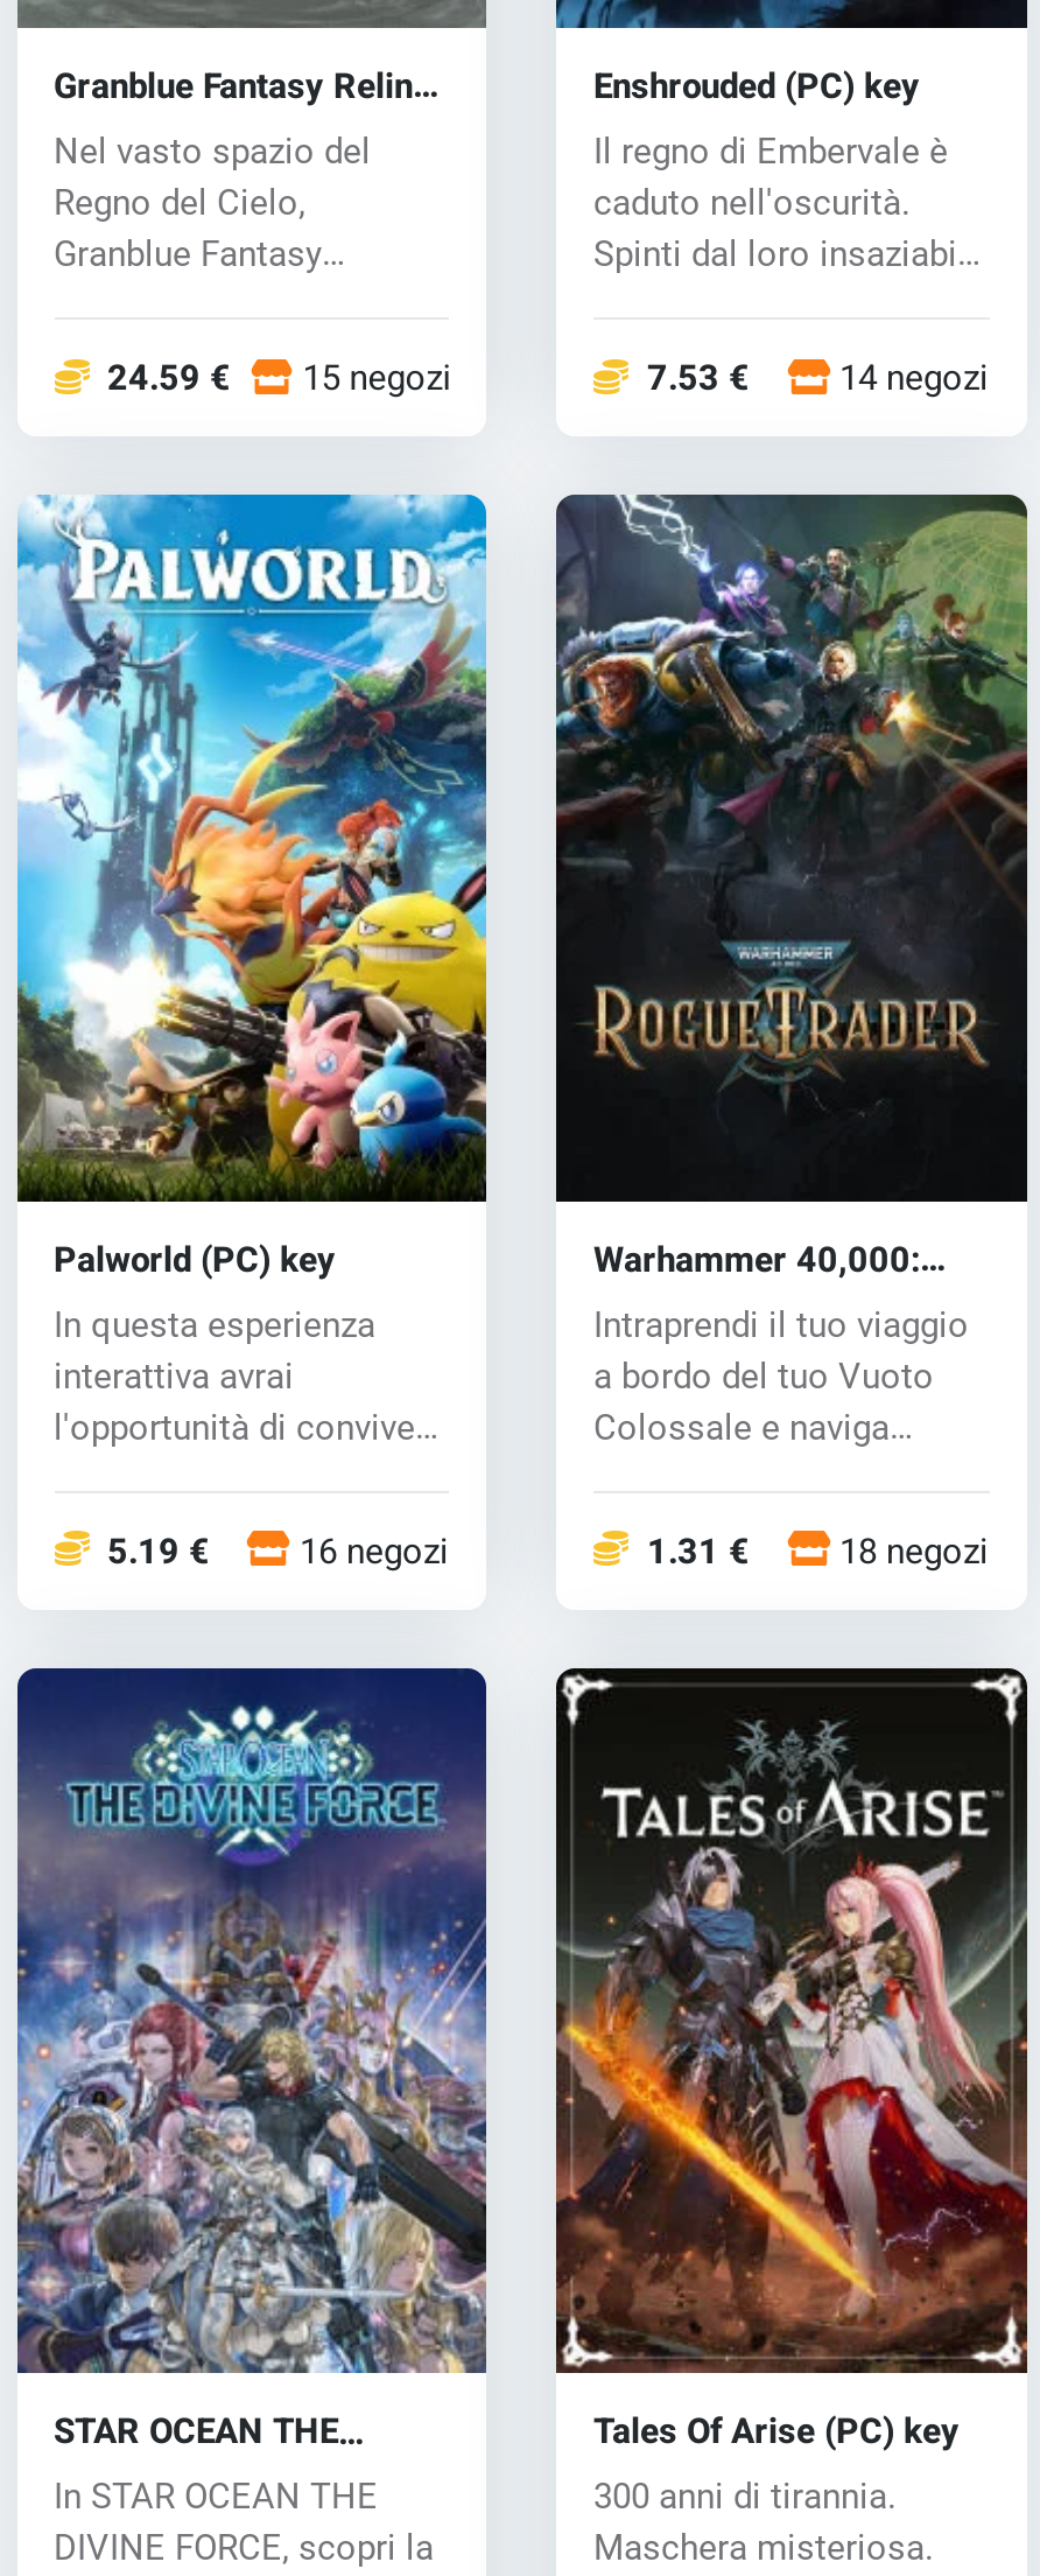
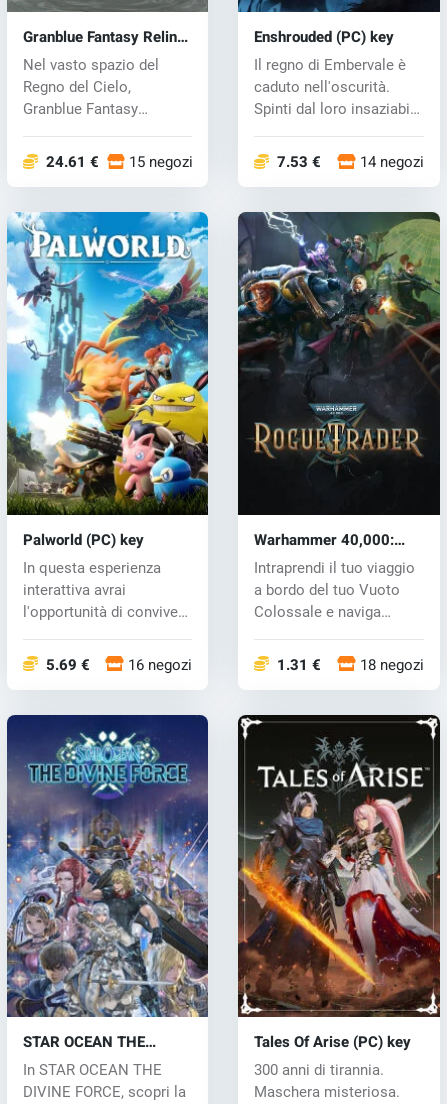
[107,352,452,403] 24.59 € 15 negozi -> [45,151,193,173] 24.61 € 15 negozi
[107,1525,449,1576] 5.19 € 16 negozi -> [45,653,192,675] 5.69 € 16 negozi

